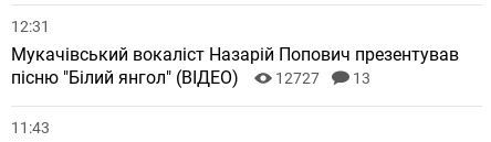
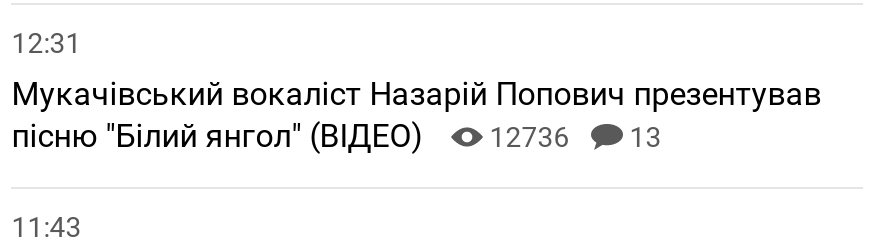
[11,67,371,88] пісню "Білий янгол" (ВІДЕО) 12727 13 -> [11,117,661,155] пісню "Білий янгол" (ВІДЕО) 12736 13

